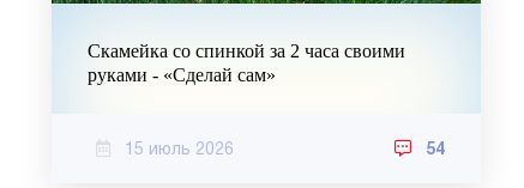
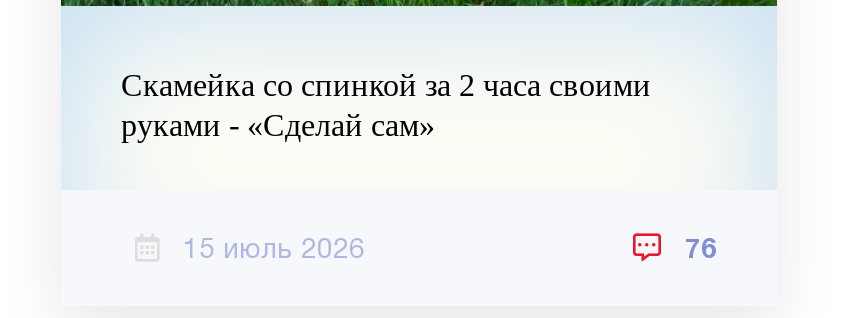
[426,142,445,158] 54 -> [685,238,717,264] 76

